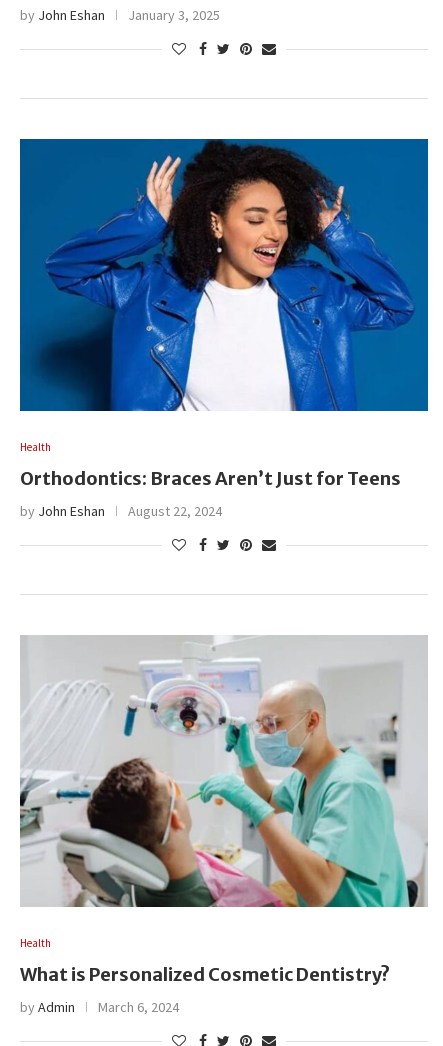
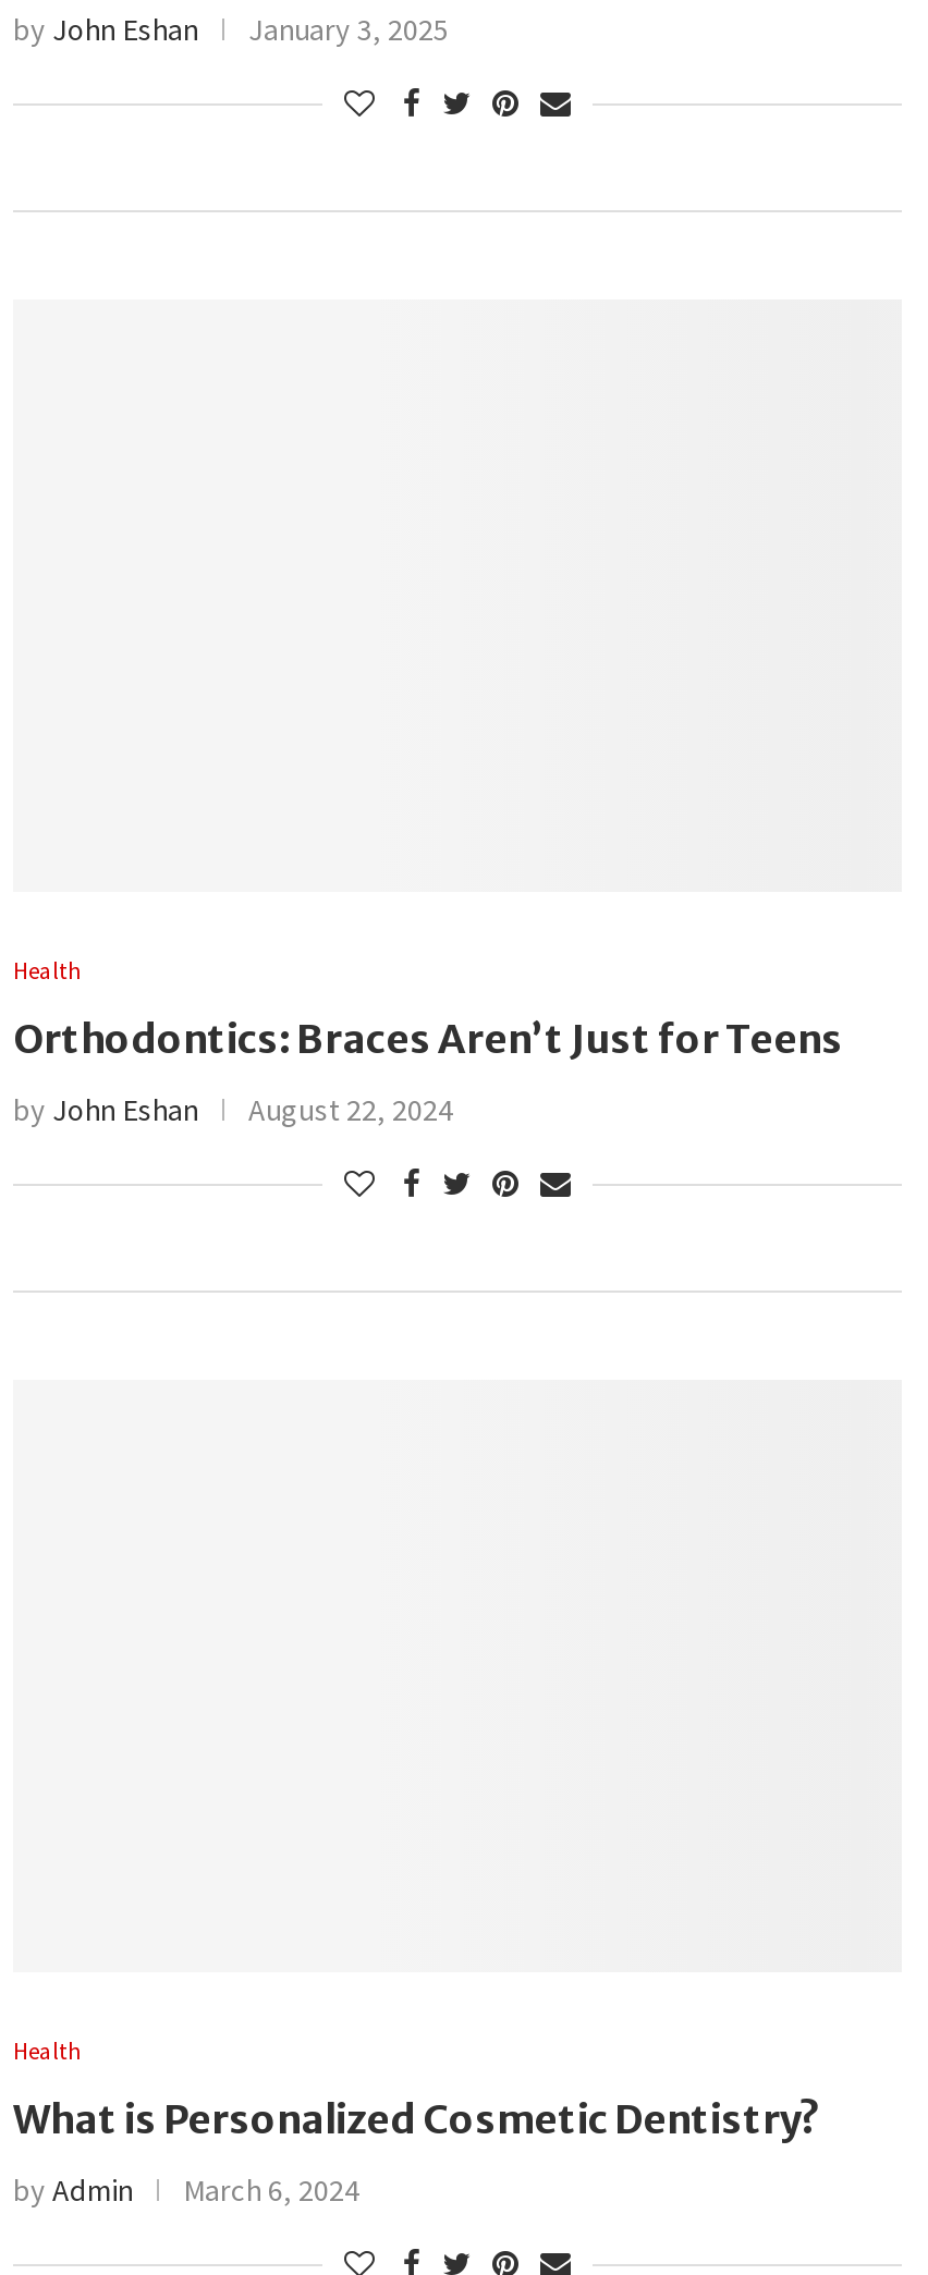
[19,138,429,412] [image] -> none
[19,635,428,908] [image] -> none

